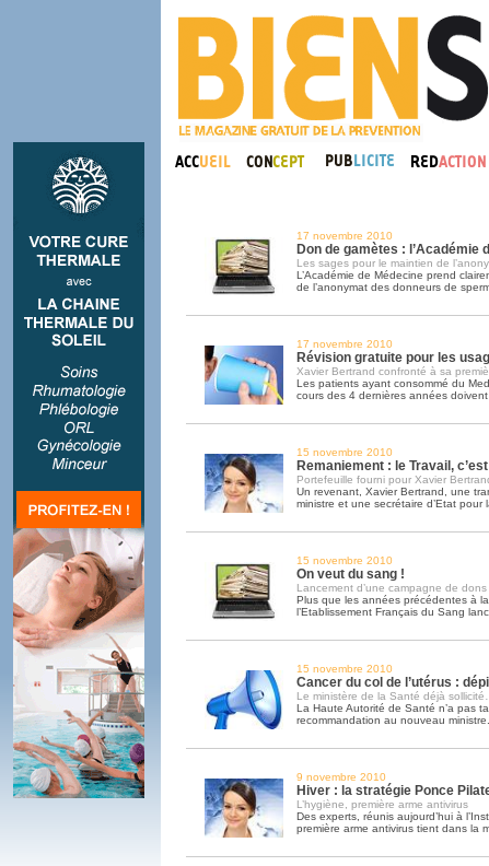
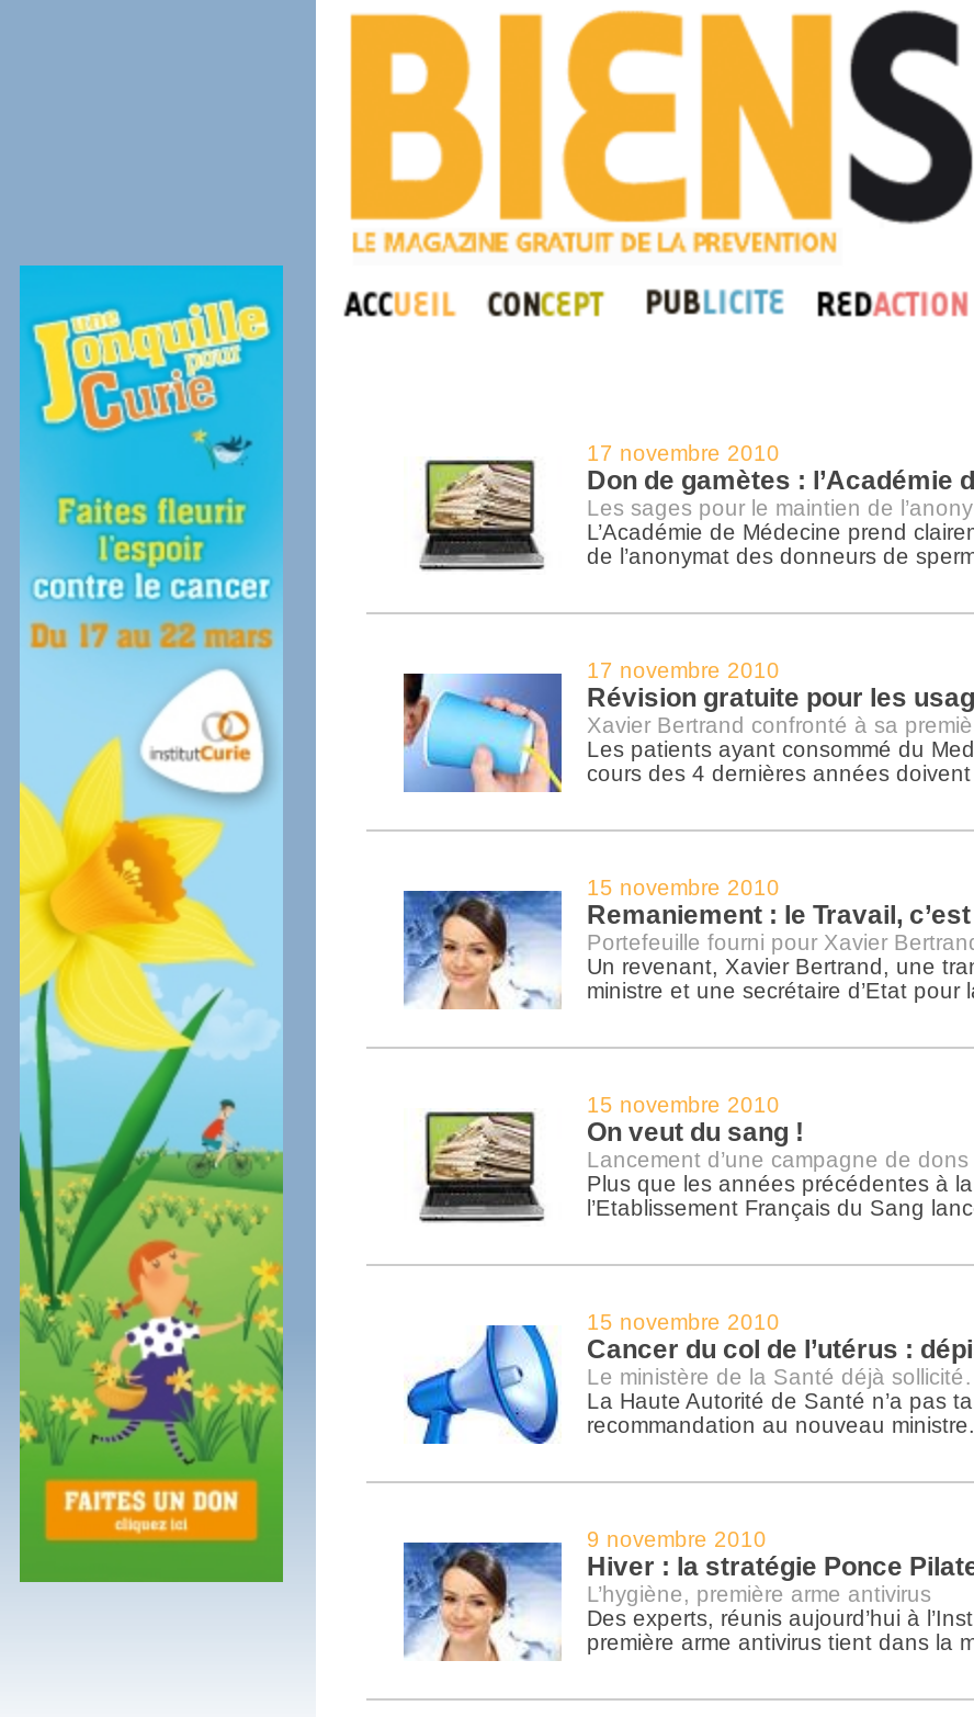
[12,141,145,799] [image] -> [18,263,285,1584] [image]

